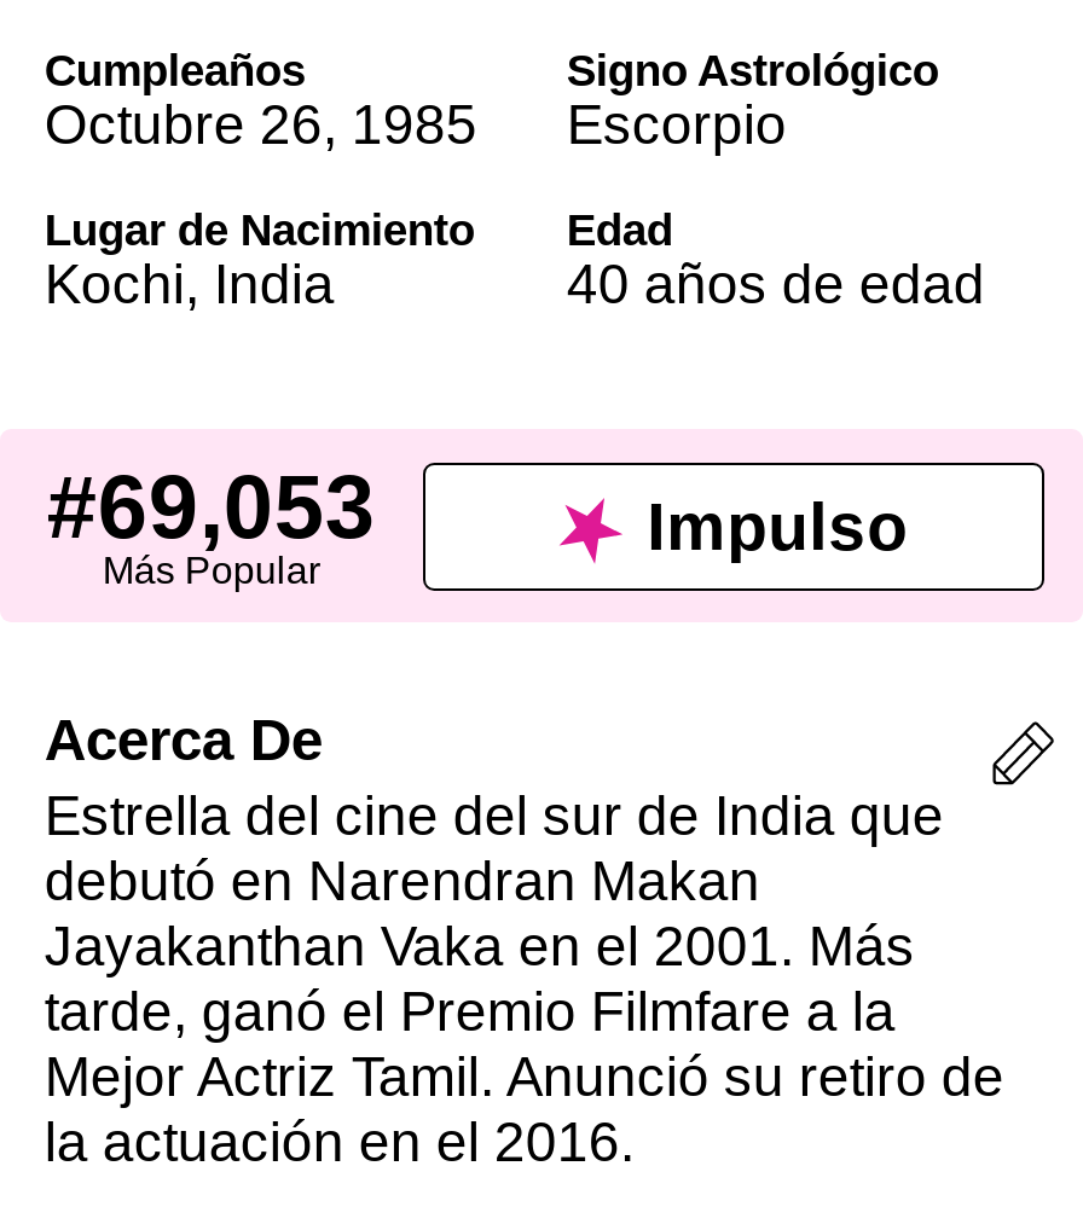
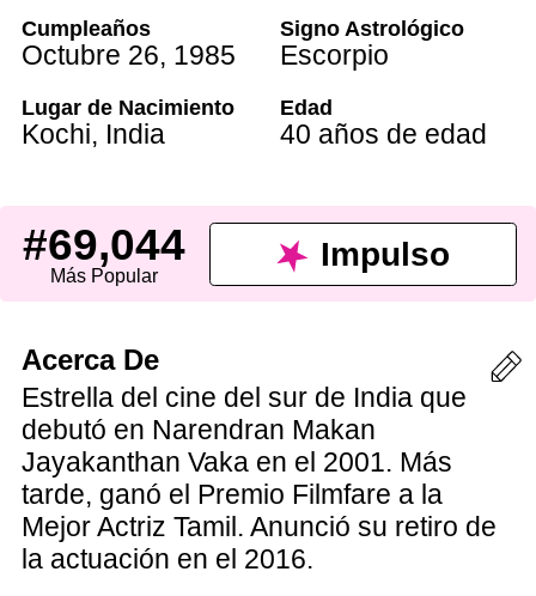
[47,457,375,556] #69,053 -> [23,220,186,269] #69,044

